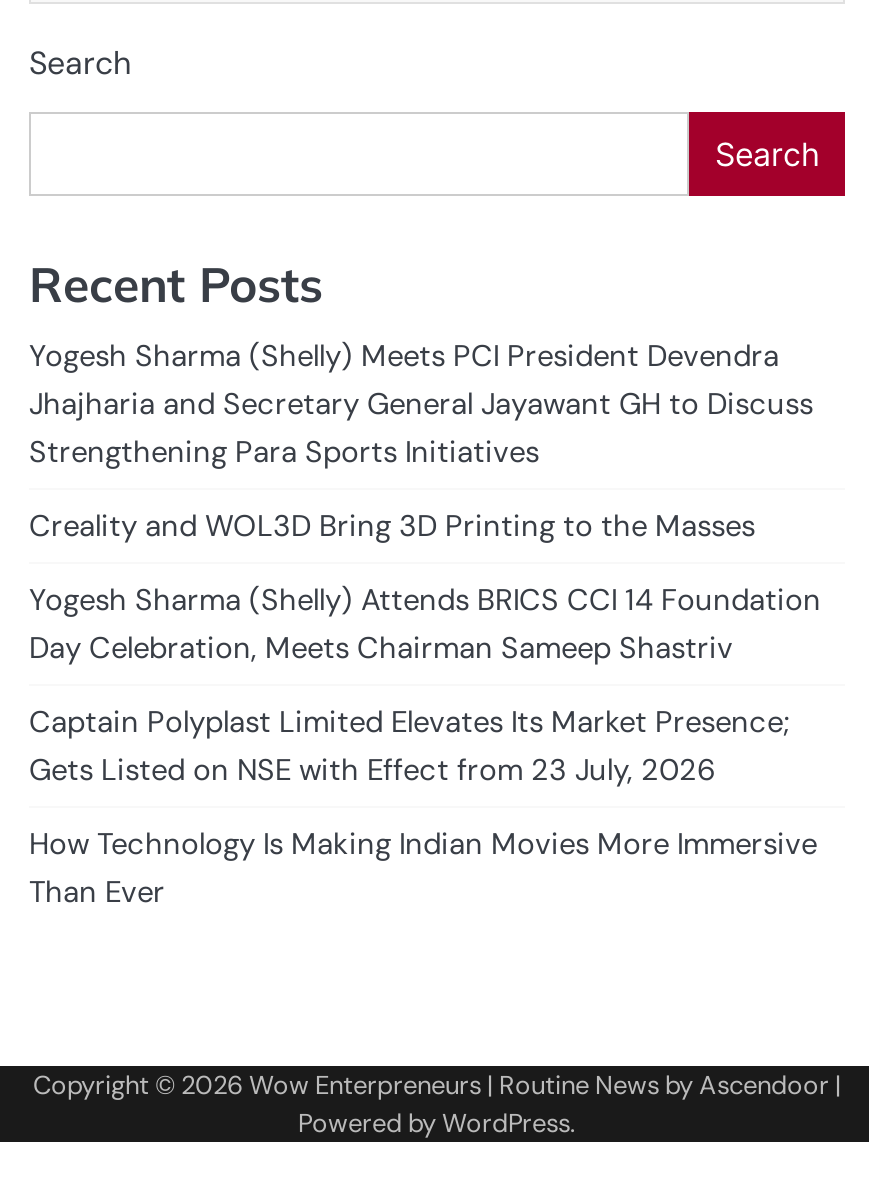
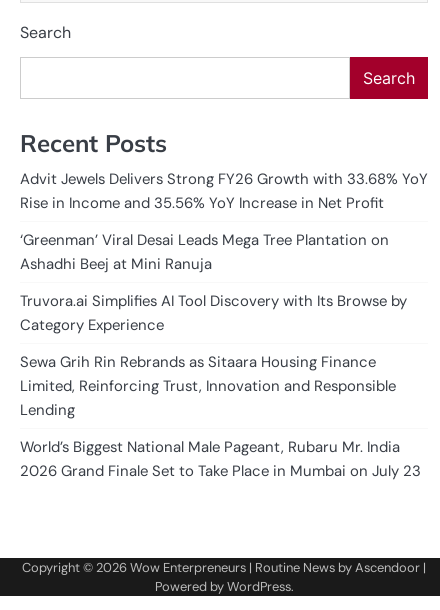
[29,336,813,472] Yogesh Sharma (Shelly) Meets PCI President Devendra | Jhajharia and Secretary General Jayawant GH to Discuss | Strengthening Para Sports Initiatives -> [20,169,428,213] Advit Jewels Delivers Strong FY26 Growth with 33.68% YoY | Rise in Income and 35.56% YoY Increase in Net Profit
[29,506,755,546] Creality and WOL3D Bring 3D Printing to the Masses -> [20,230,389,274] ‘Greenman’ Viral Desai Leads Mega Tree Plantation on | Ashadhi Beej at Mini Ranuja
[29,580,821,668] Yogesh Sharma (Shelly) Attends BRICS CCI 14 Foundation | Day Celebration, Meets Chairman Sameep Shastriv -> [20,291,407,335] Truvora.ai Simplifies AI Tool Discovery with Its Browse by | Category Experience
[29,702,789,790] Captain Polyplast Limited Elevates Its Market Presence; | Gets Listed on NSE with Effect from 23 July, 2026 -> [20,352,396,420] Sewa Grih Rin Rebrands as Sitaara Housing Finance | Limited, Reinforcing Trust, Innovation and Responsible | Lending
[29,824,817,912] How Technology Is Making Indian Movies More Immersive | Than Ever -> [20,437,421,481] World’s Biggest National Male Pageant, Rubaru Mr. India | 2026 Grand Finale Set to Take Place in Mumbai on July 23

